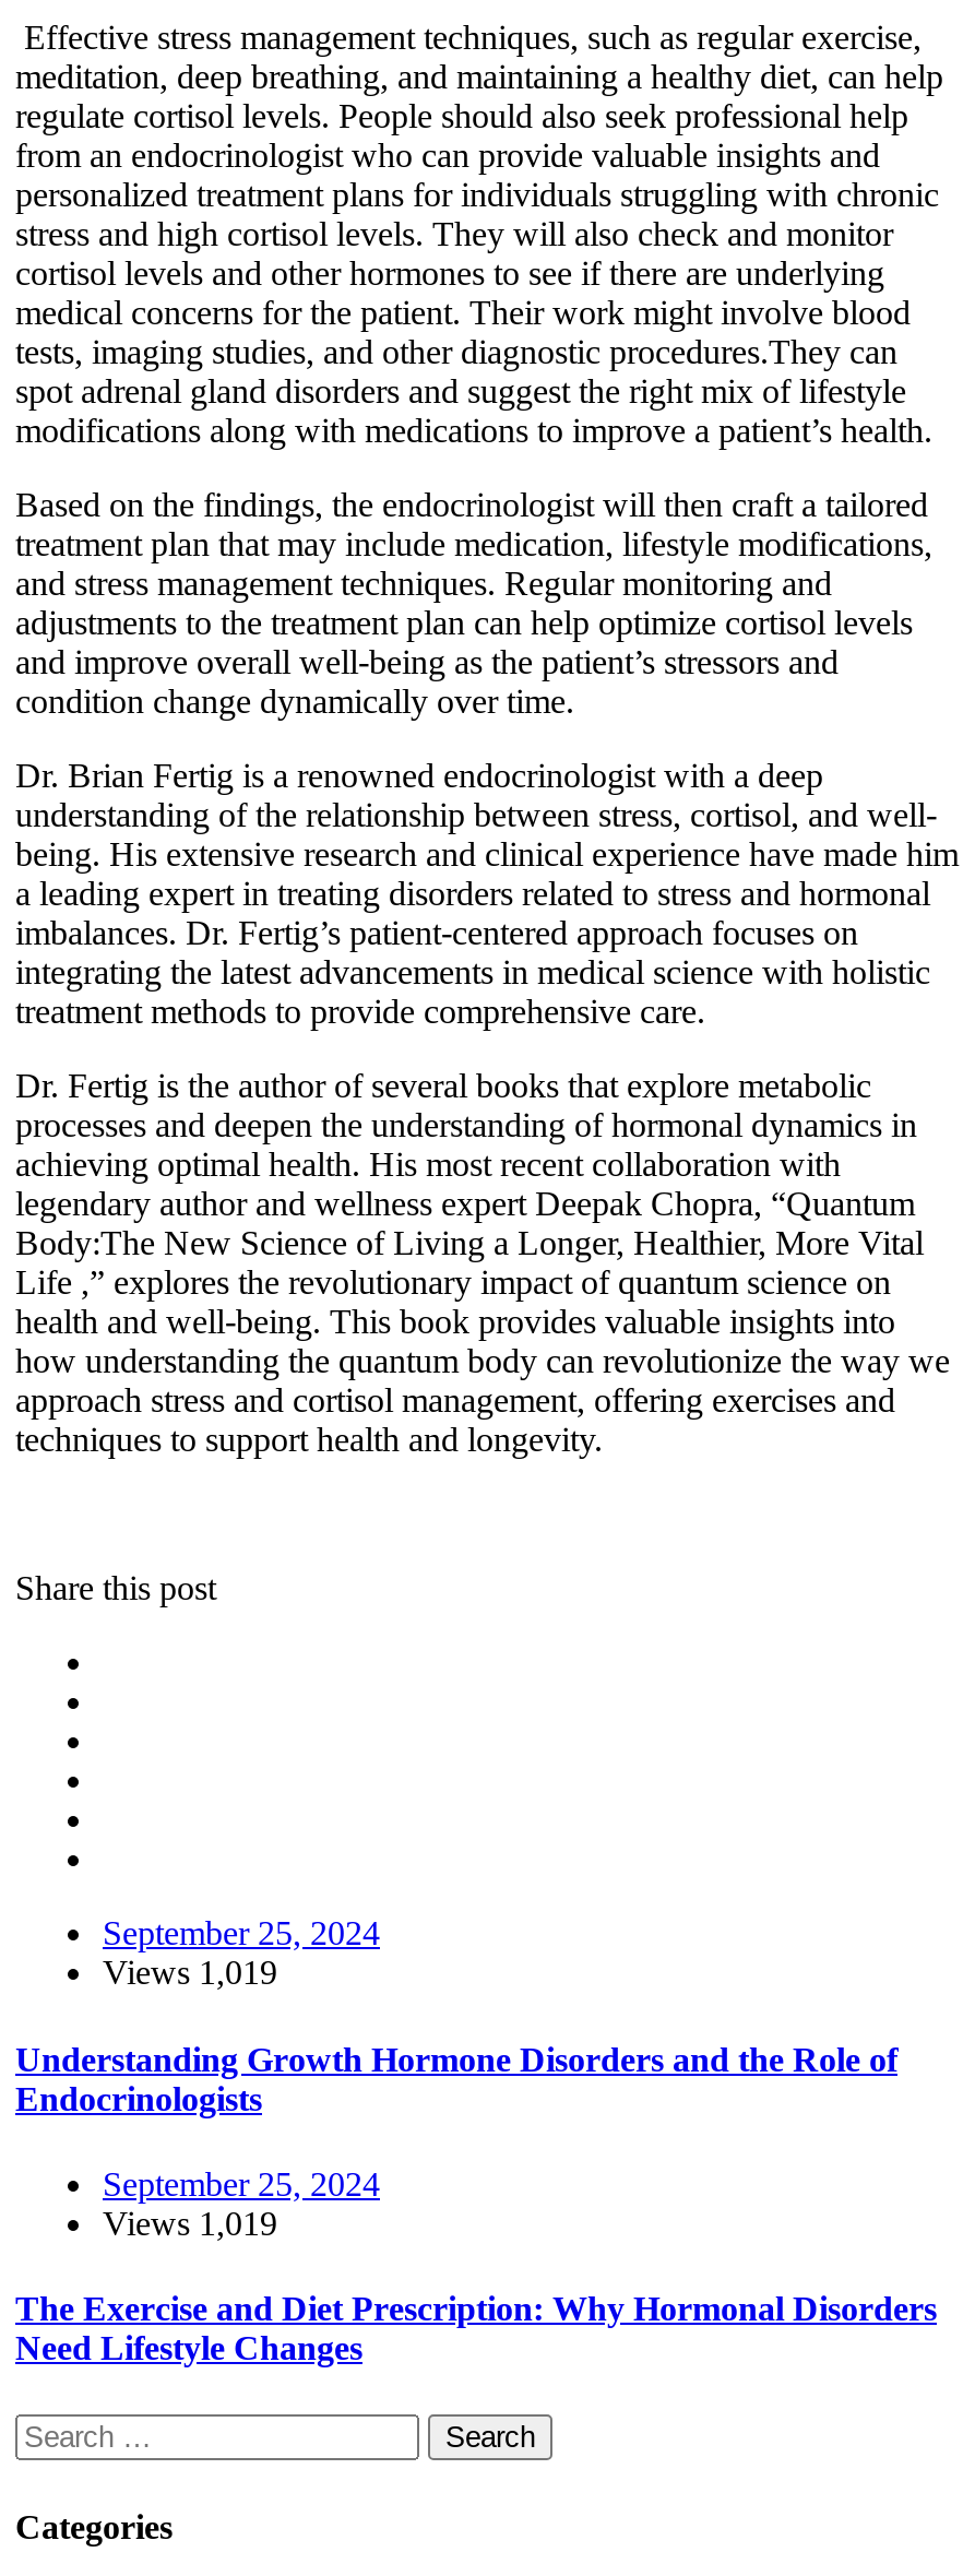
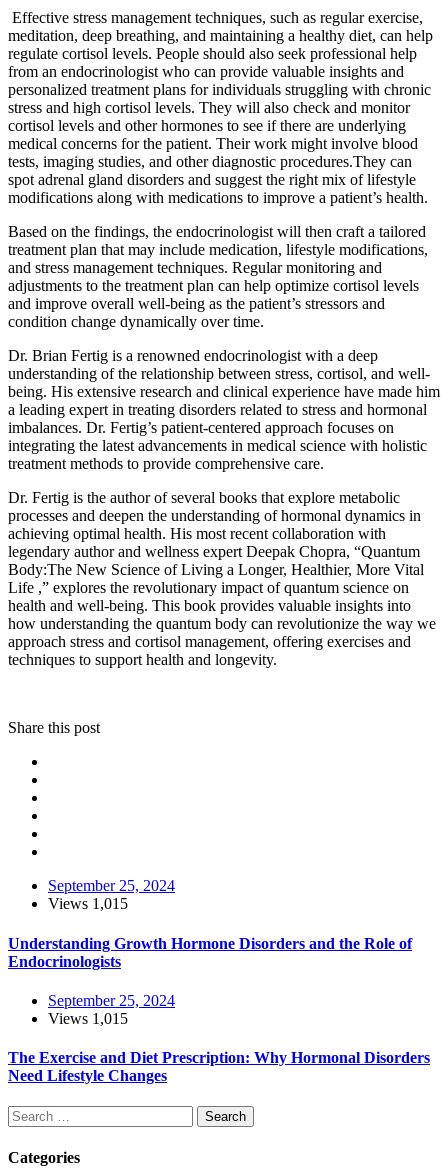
[103,1954,277,1991] Views 1,019 -> [48,895,128,912] Views 1,015
[103,2204,277,2241] Views 1,019 -> [48,1010,128,1027] Views 1,015

